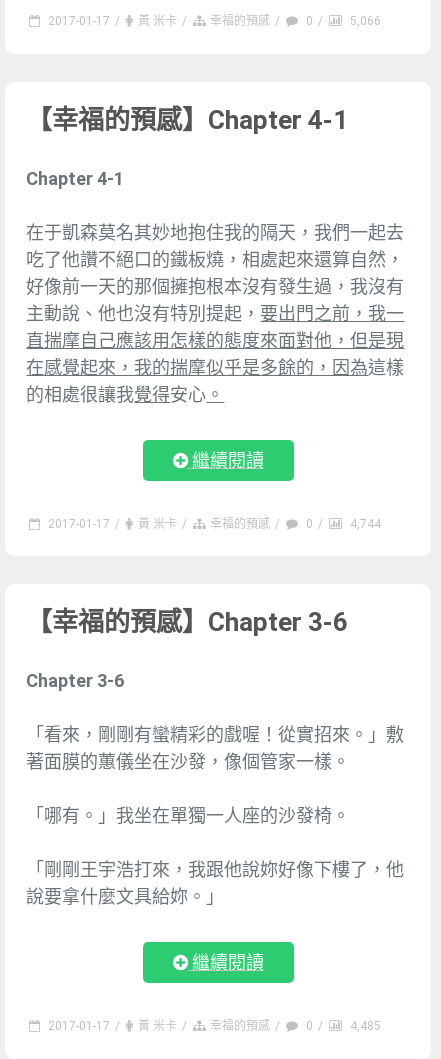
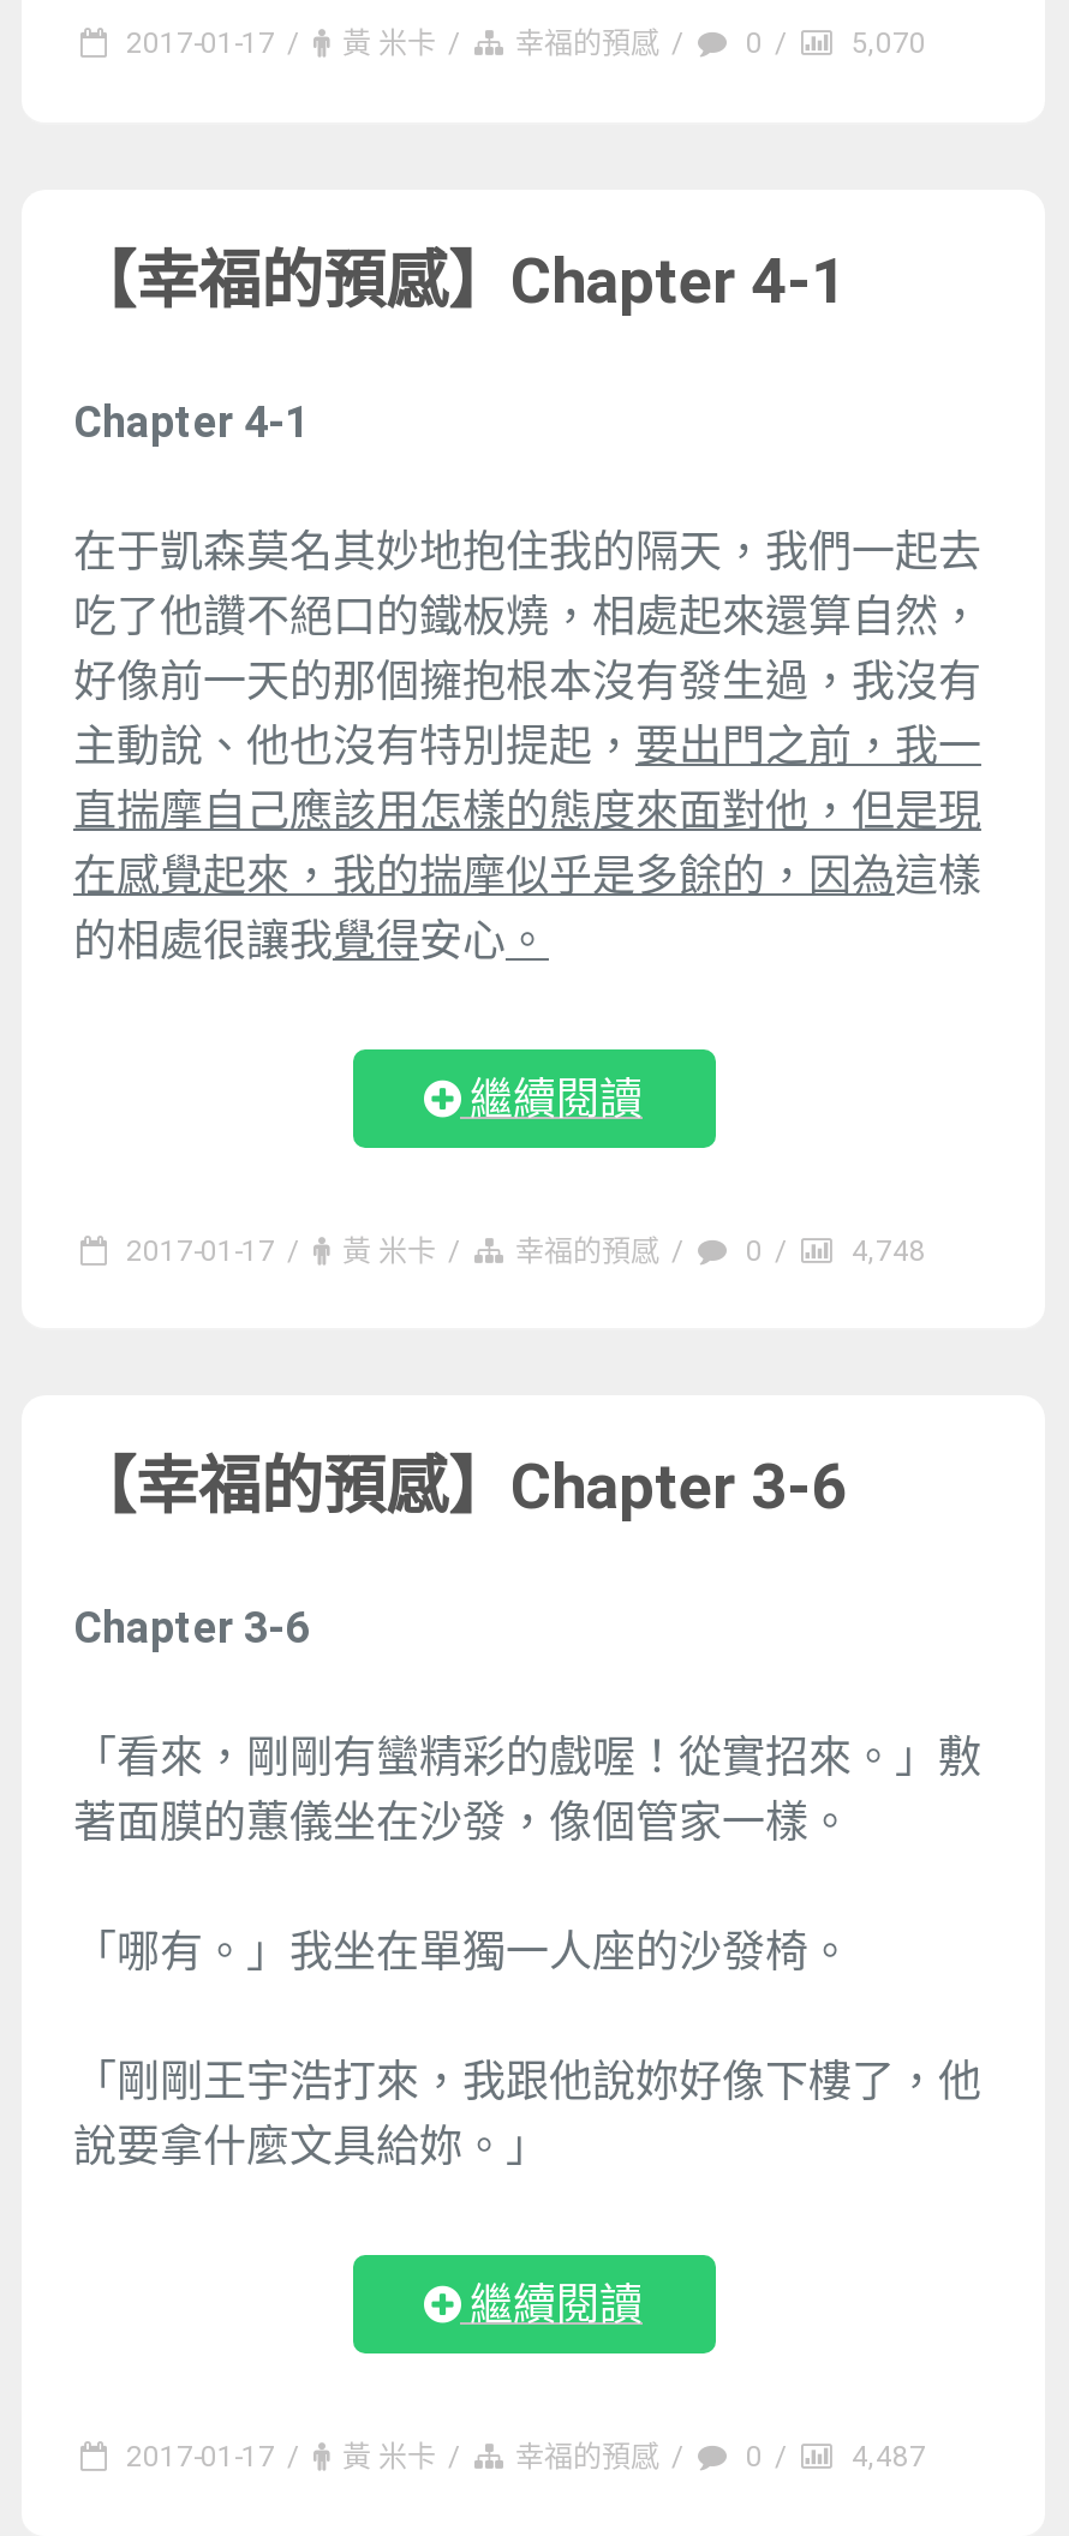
[48,14,381,28] 2017-01-17 / 黃 米卡 / 幸福的預感 / 0 / 5,066 -> [126,27,926,61] 2017-01-17 / 黃 米卡 / 幸福的預感 / 0 / 5,070
[48,517,381,531] 2017-01-17 / 黃 米卡 / 幸福的預感 / 0 / 4,744 -> [126,1234,926,1268] 2017-01-17 / 黃 米卡 / 幸福的預感 / 0 / 4,748
[48,1019,381,1033] 2017-01-17 / 黃 米卡 / 幸福的預感 / 0 / 4,485 -> [126,2441,926,2475] 2017-01-17 / 黃 米卡 / 幸福的預感 / 0 / 4,487

